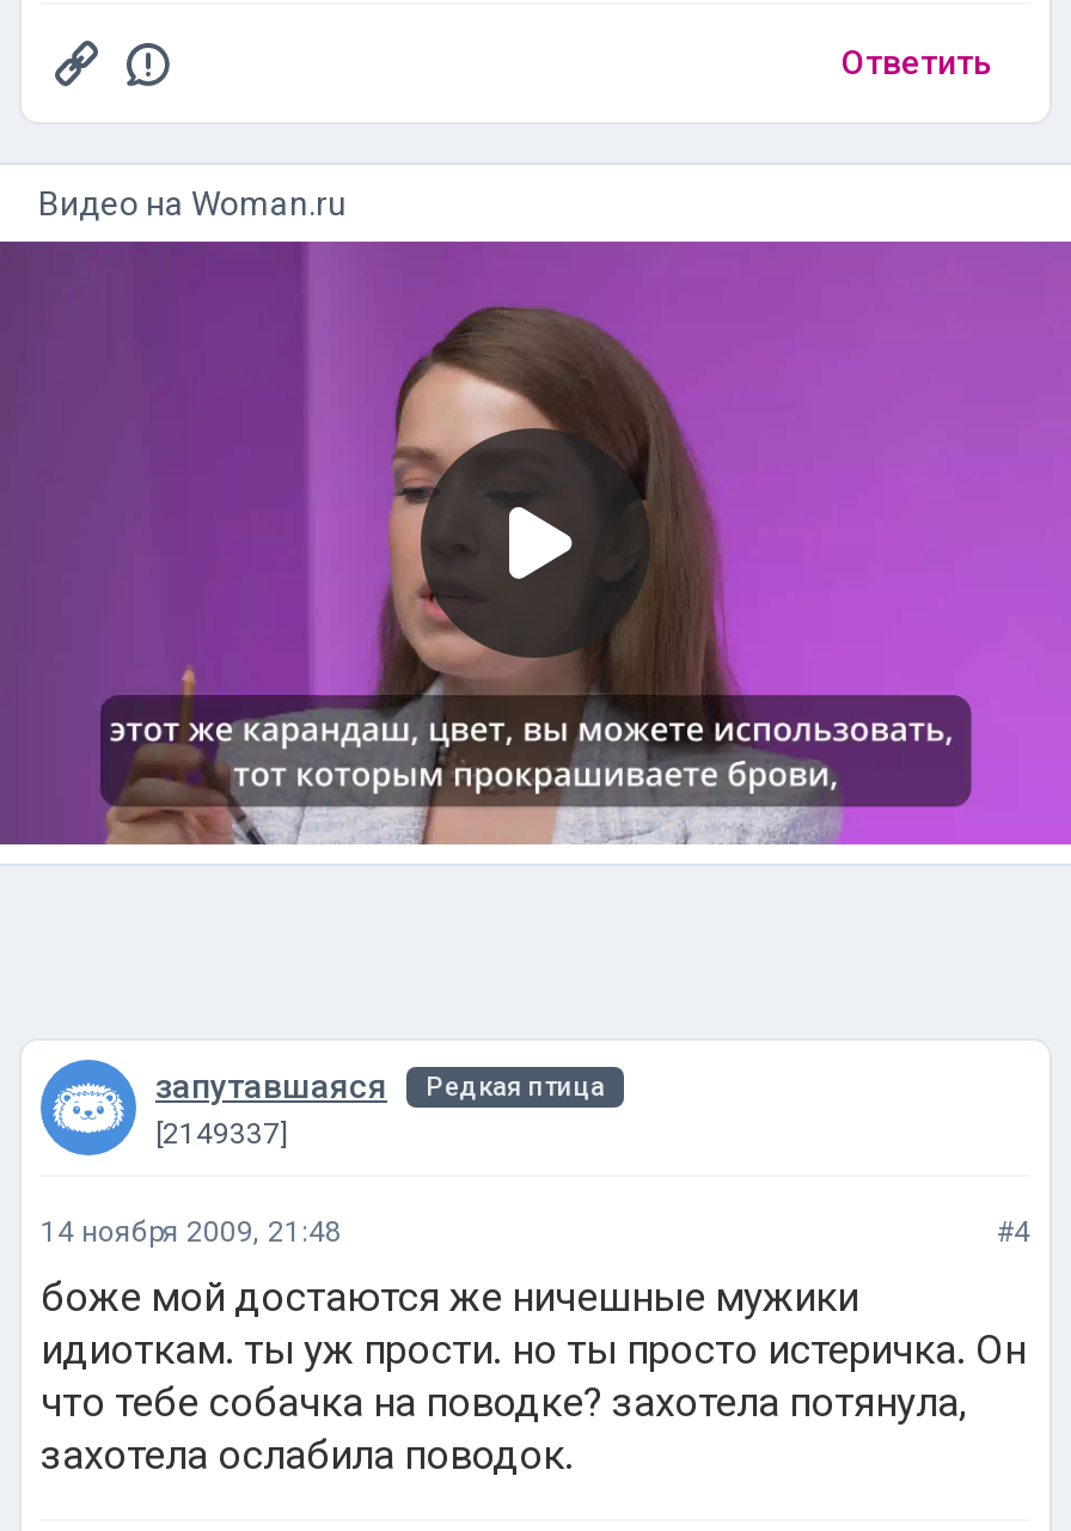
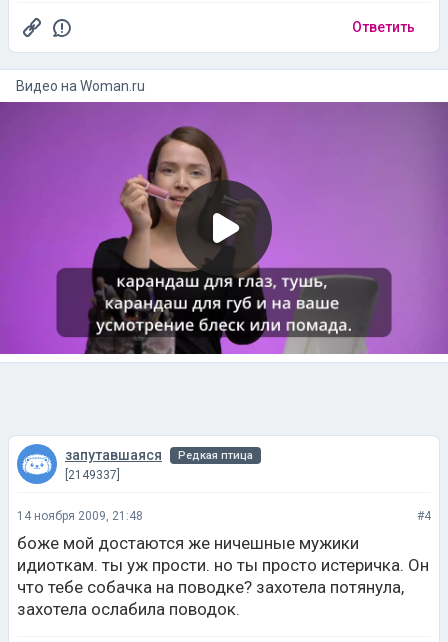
[7,242,1064,847] [image] -> [3,102,445,355] [image]

